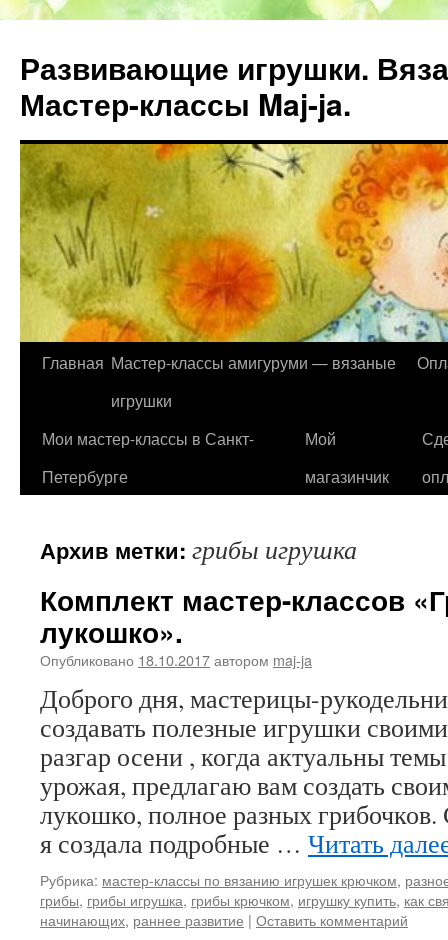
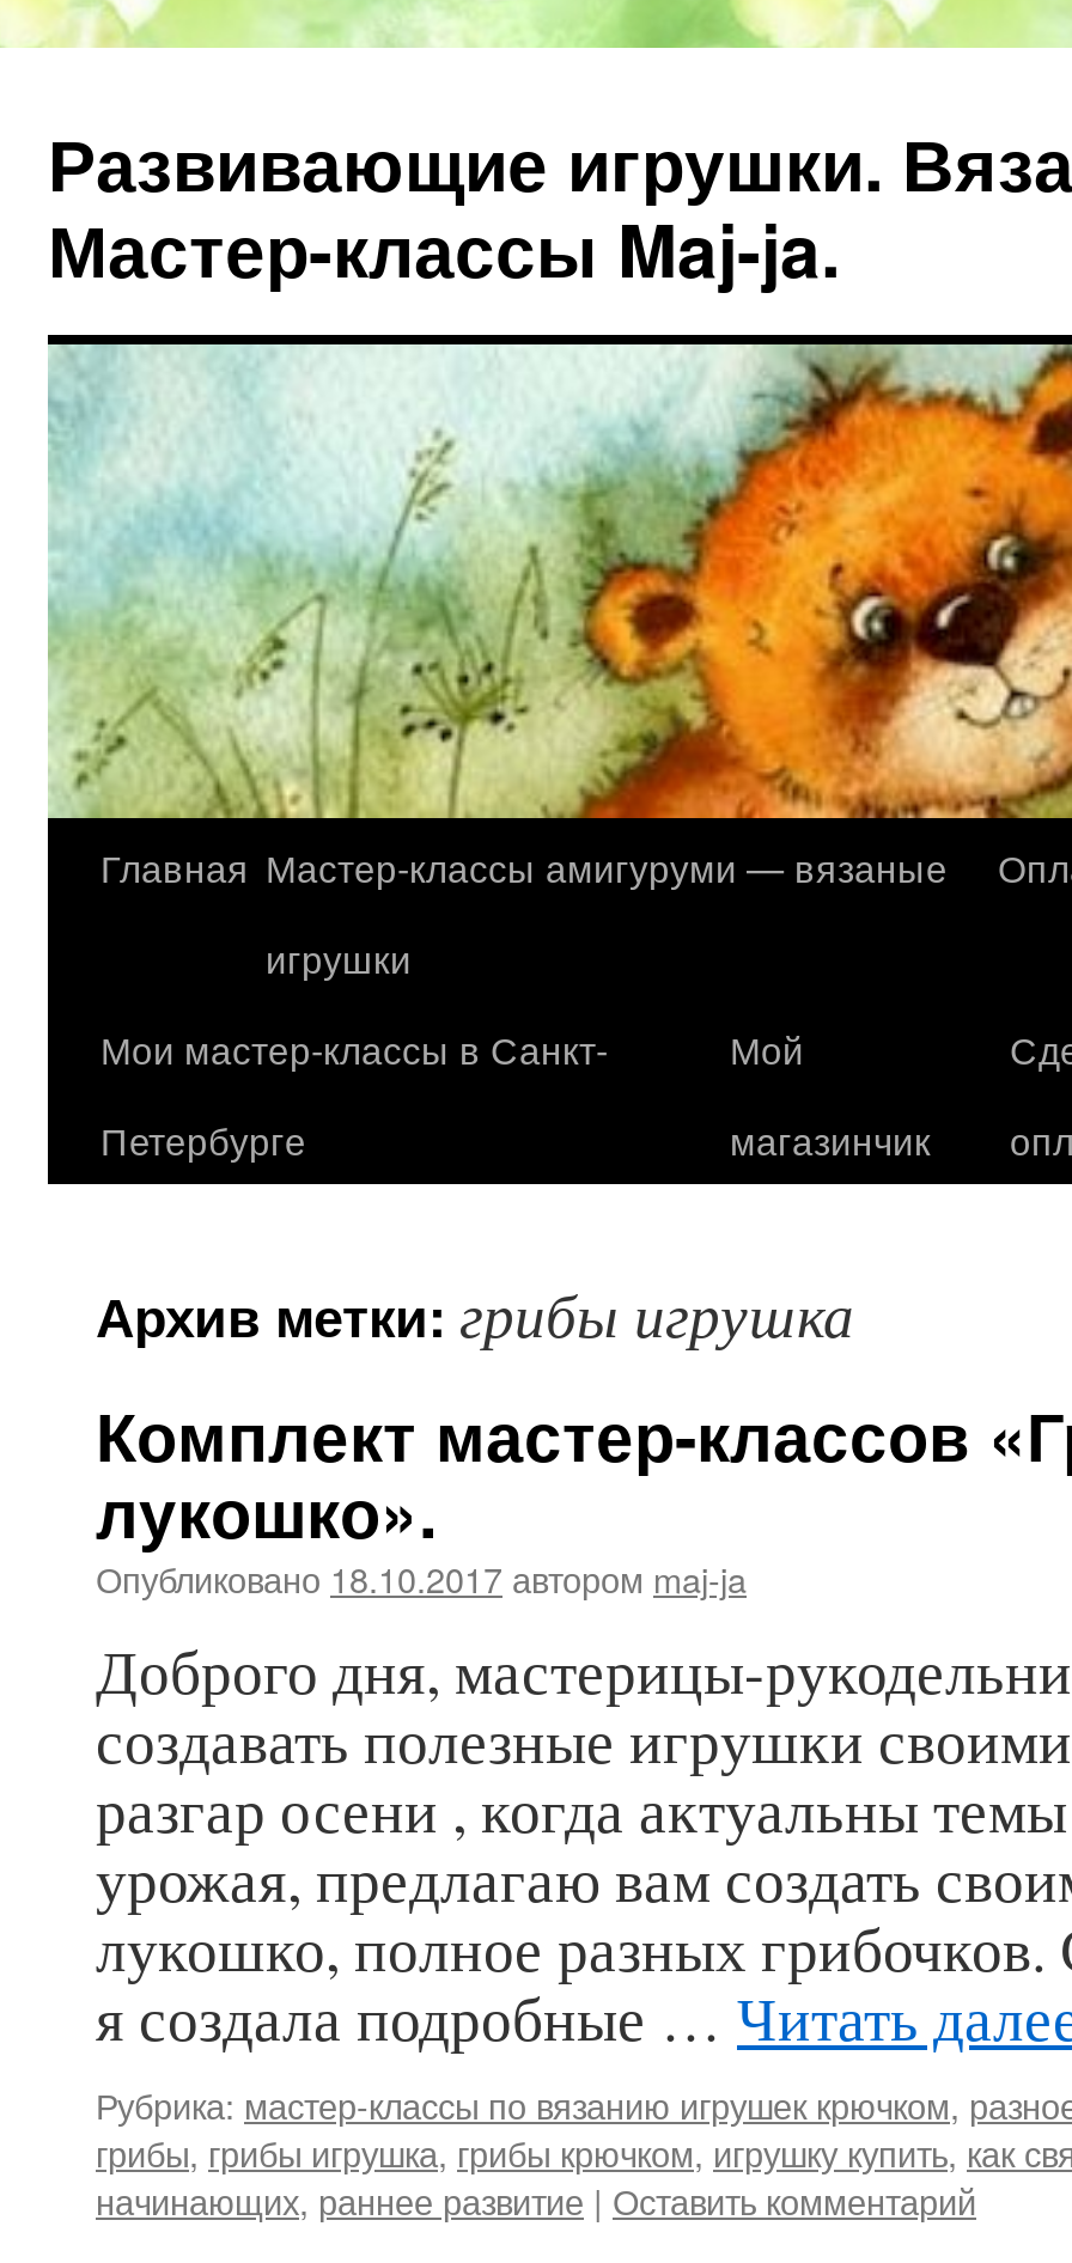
[19,143,445,343] [image] -> [48,342,1065,821] [image]

